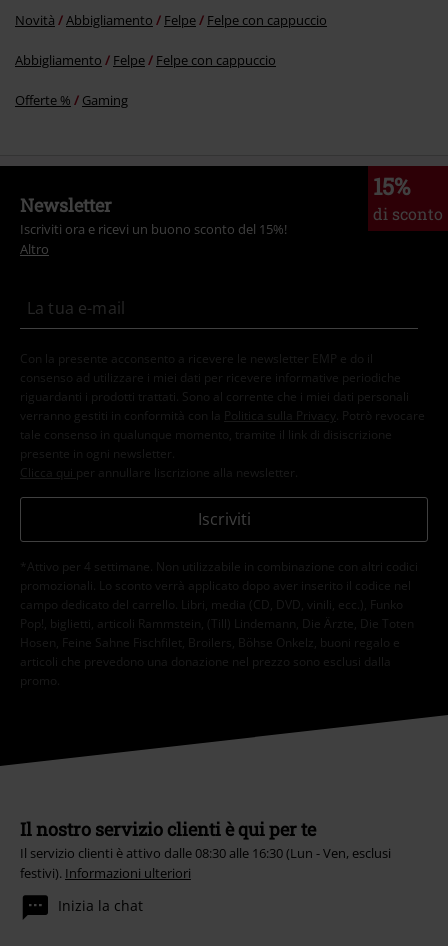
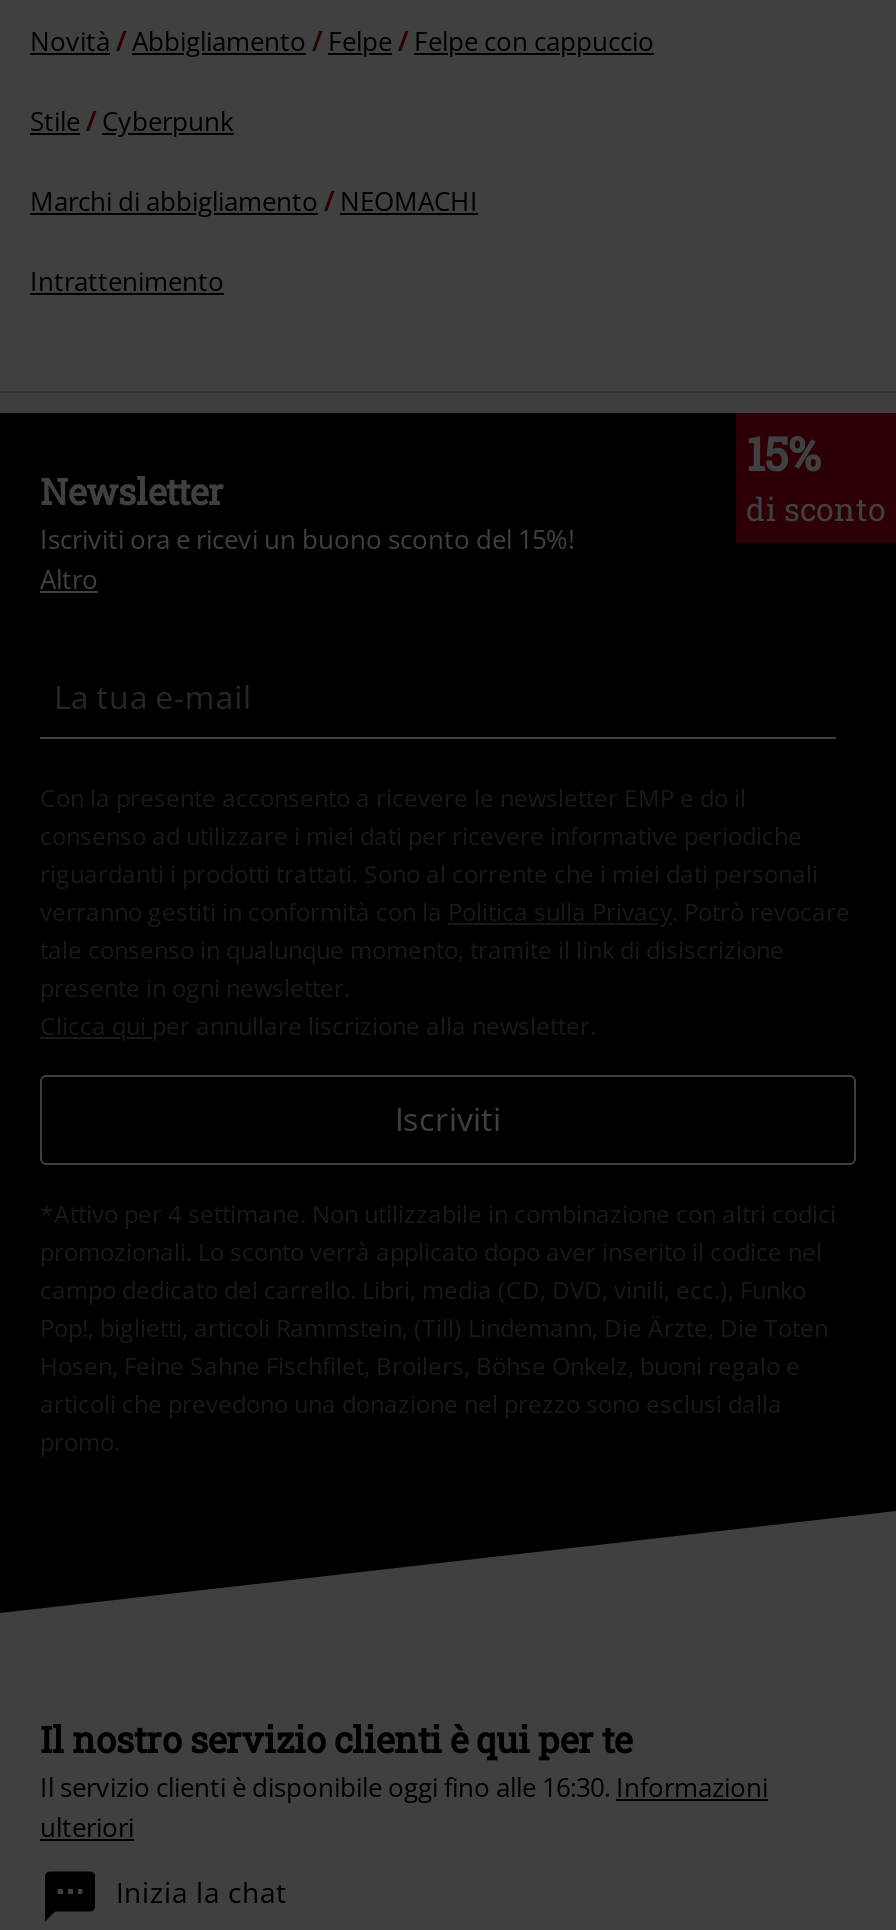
[15,51,276,109] Abbigliamento | Felpe | Felpe con cappuccio | Offerte % | Gaming -> [30,102,478,298] Stile | Cyberpunk | Marchi di abbigliamento | NEOMACHI | Intrattenimento
[20,844,391,882] Il servizio clienti è attivo dalle 08:30 alle 16:30 (Lun - Ven, esclusi | festivi). Informazioni ulteriori -> [40,1768,768,1844] Il servizio clienti è disponibile oggi fino alle 16:30. Informazioni | ulteriori

